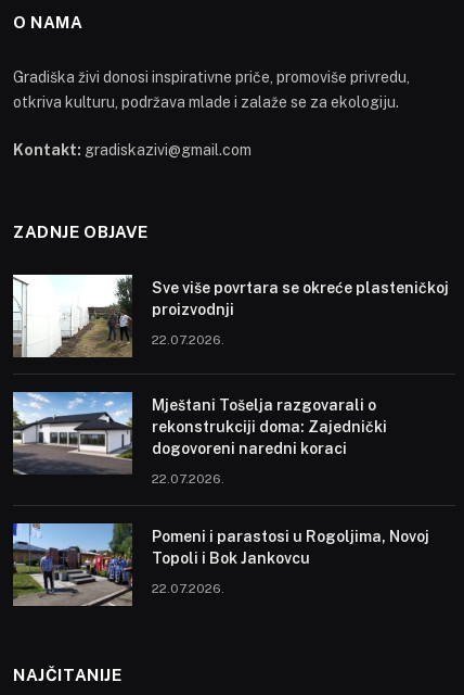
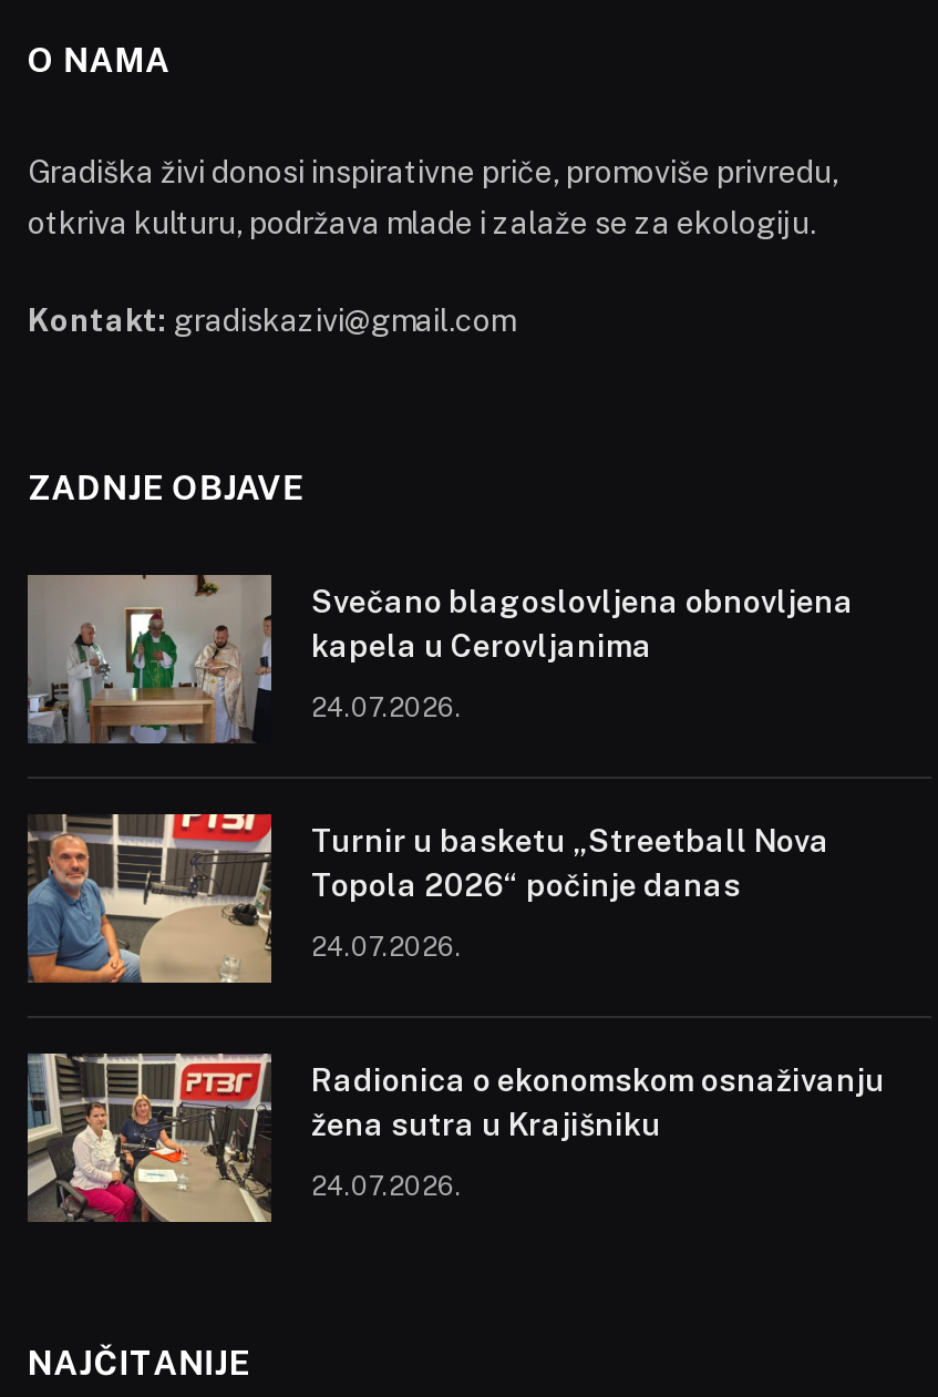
[13,274,449,358] [image] | Sve više povrtara se okreće plasteničkoj | proizvodnji -> [25,573,854,743] [image] | Svečano blagoslovljena obnovljena | kapela u Cerovljanima
[152,332,224,347] 22.07.2026. -> [311,692,462,723] 24.07.2026.
[12,391,387,476] [image] | Mještani Tošelja razgovarali o | rekonstrukciji doma: Zajednički | dogovoreni naredni koraci -> [28,812,829,985] [image] | Turnir u basketu „Streetball Nova | Topola 2026“ počinje danas
[152,471,224,486] 22.07.2026. -> [311,931,462,963] 24.07.2026.
[13,522,429,607] [image] | Pomeni i parastosi u Rogoljima, Novoj | Topoli i Bok Jankovcu -> [25,1051,885,1224] [image] | Radionica o ekonomskom osnaživanju | žena sutra u Krajišniku
[152,581,224,596] 22.07.2026. -> [311,1171,462,1202] 24.07.2026.

